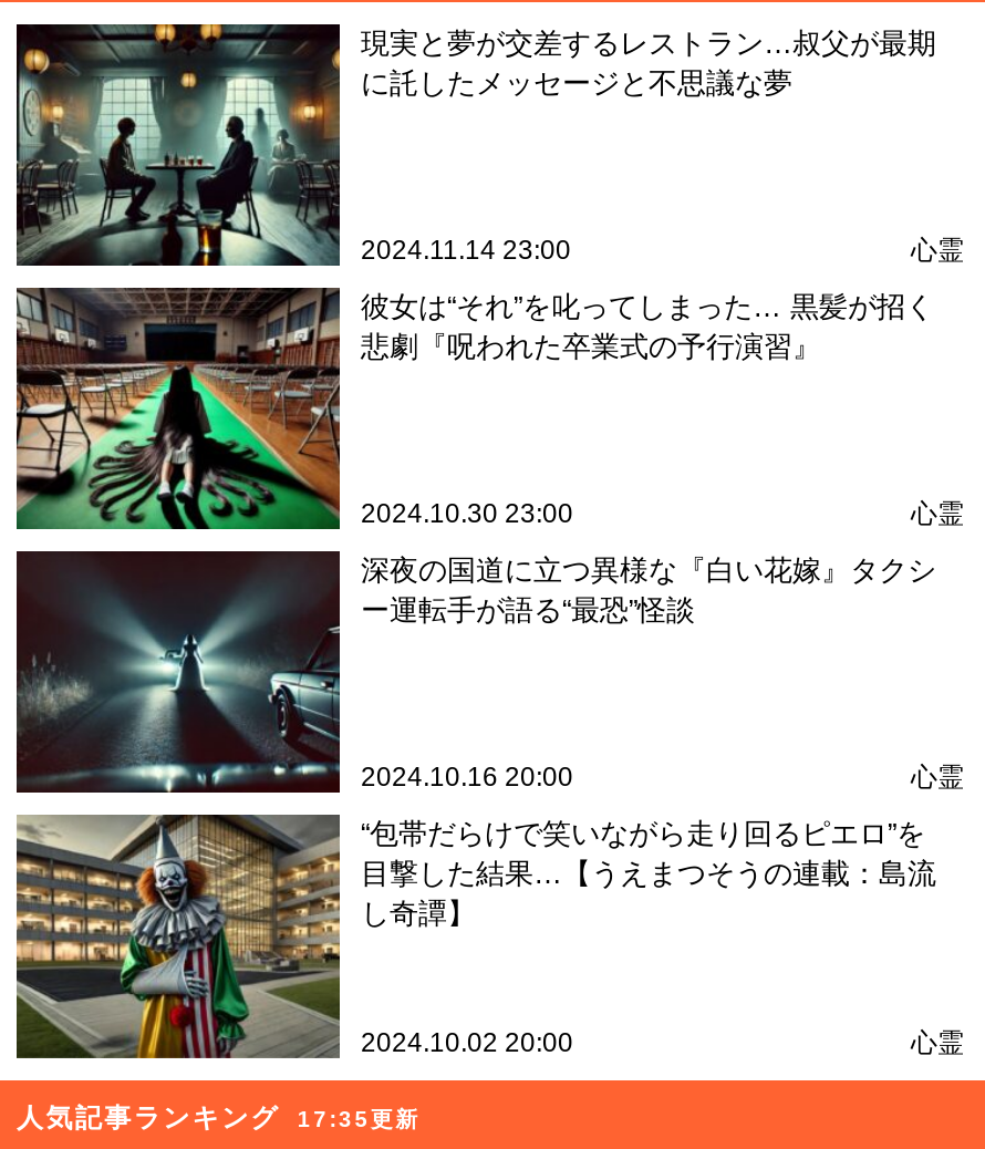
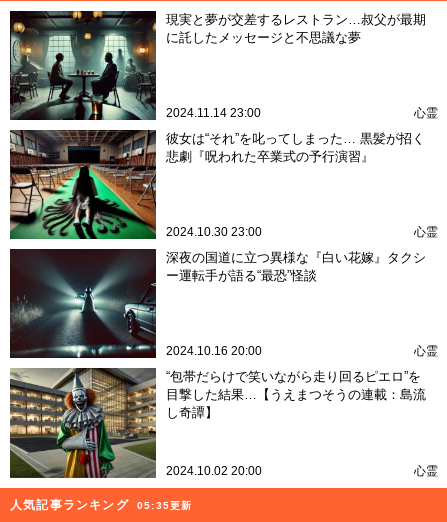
[17,1101,420,1132] 人気記事ランキング 17:35更新 -> [10,497,192,511] 人気記事ランキング 05:35更新

